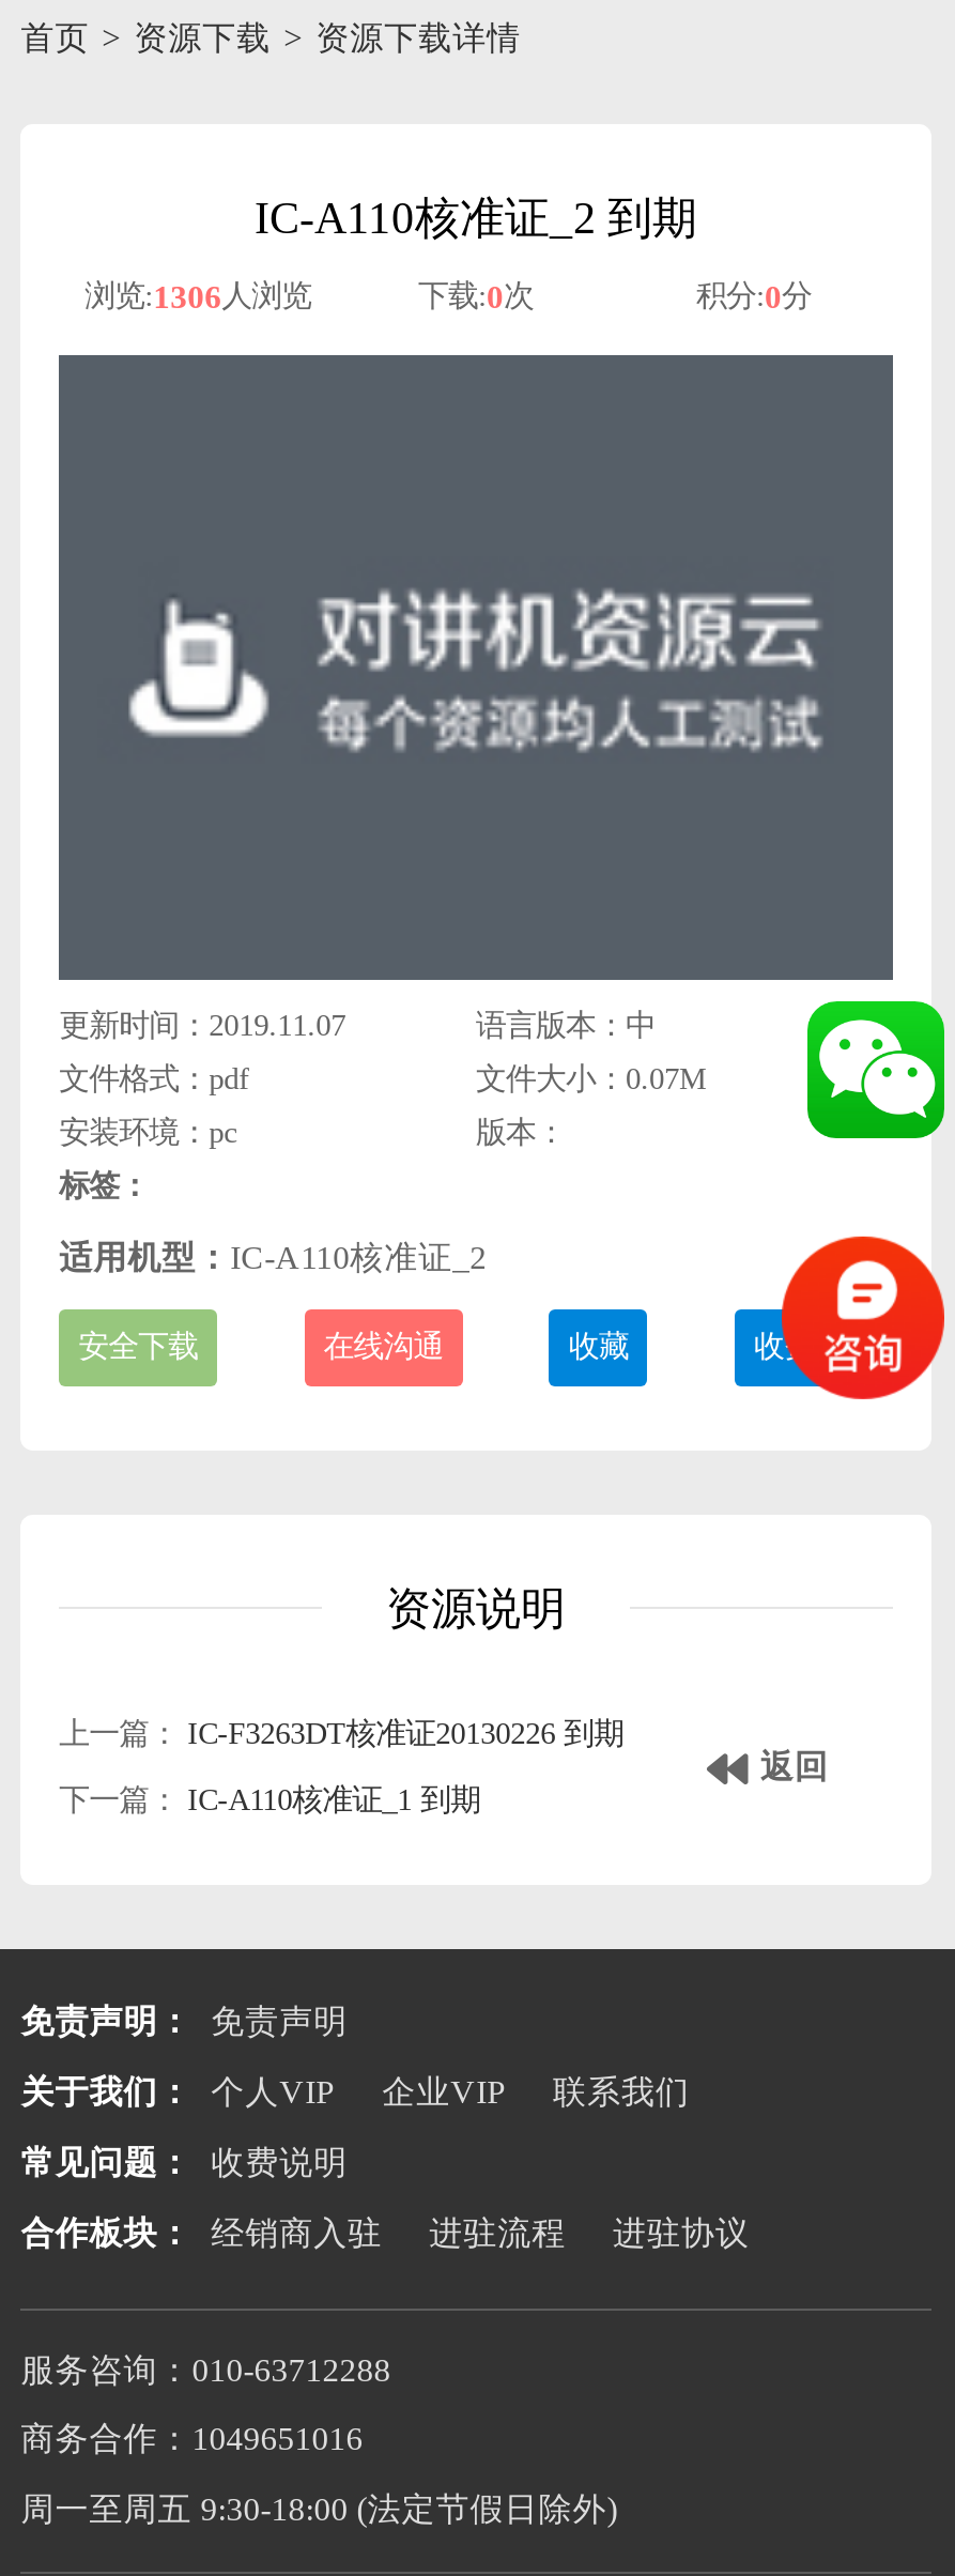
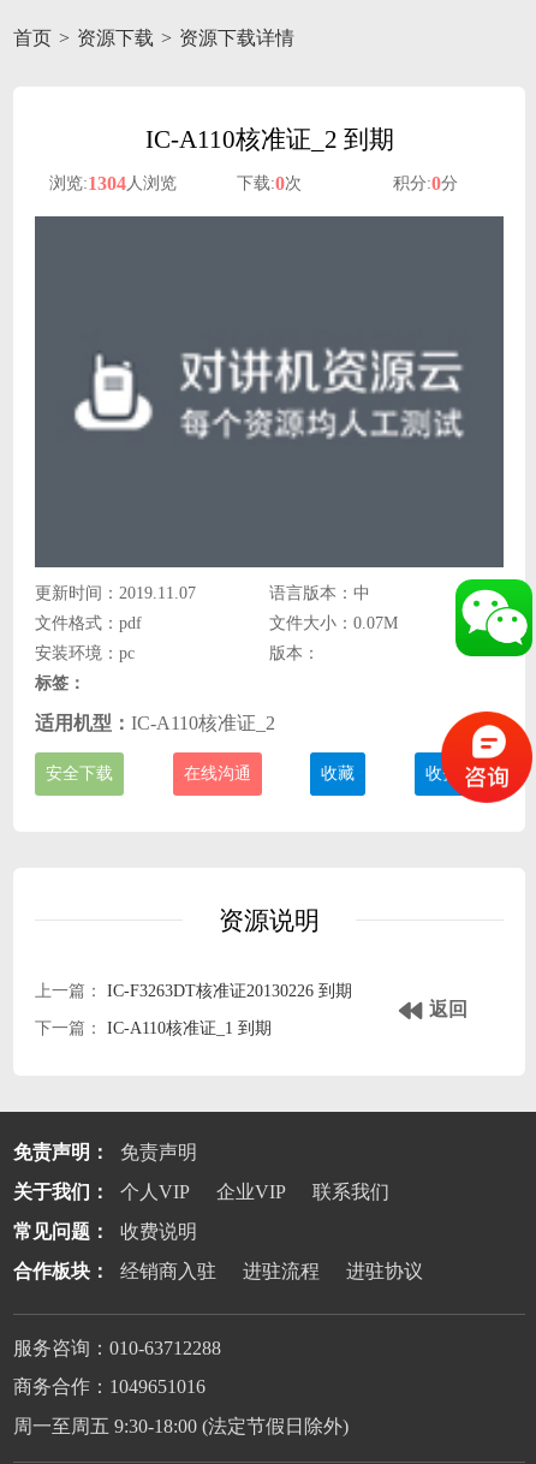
[85,277,311,314] 浏览:1306人浏览 -> [49,173,177,193] 浏览:1304人浏览

